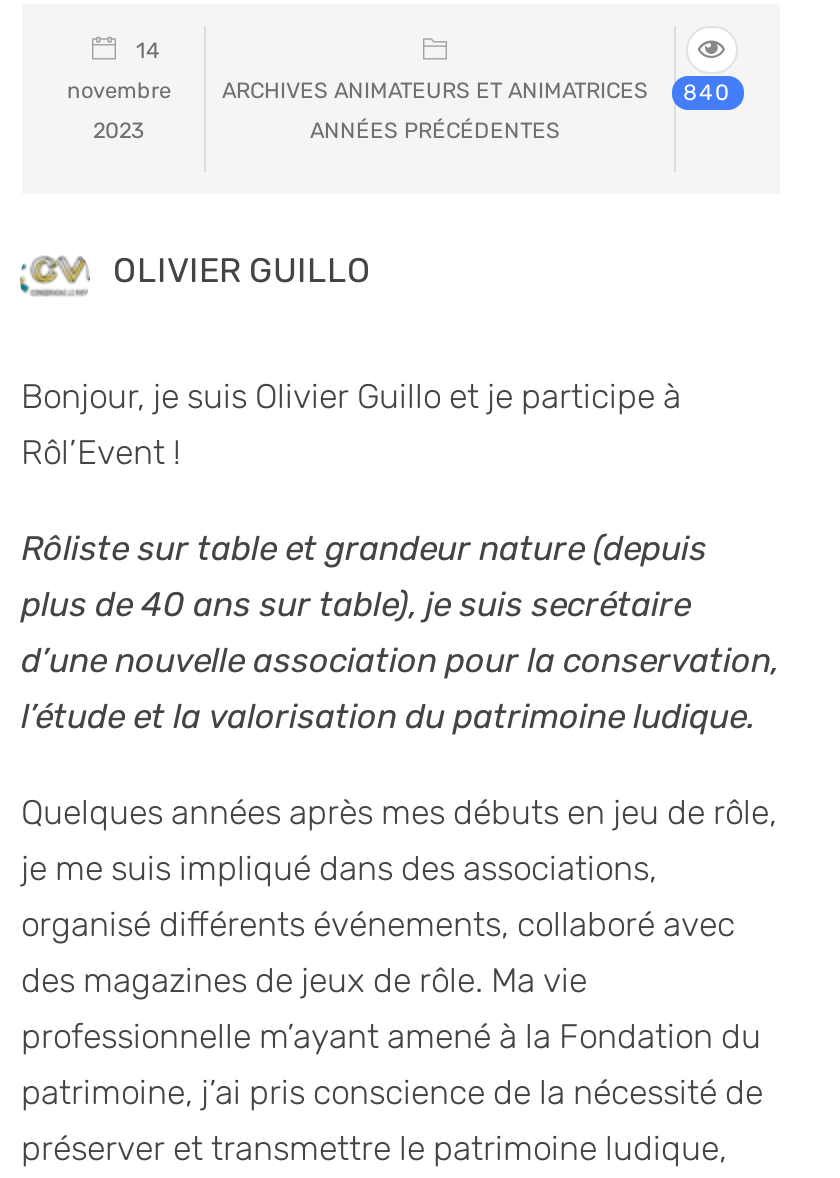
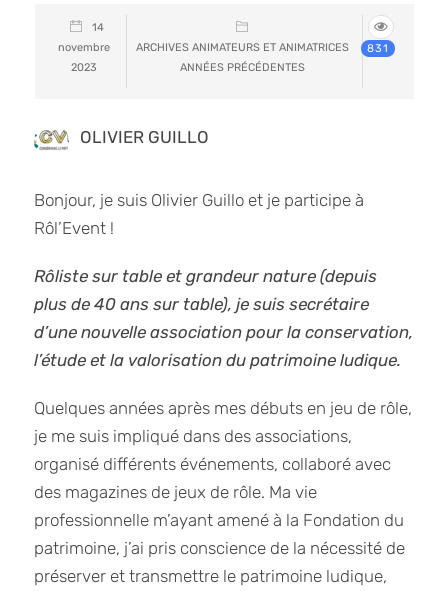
[67,78,731,106] novembre ARCHIVES ANIMATEURS ET ANIMATRICES 840 -> [57,41,389,55] novembre ARCHIVES ANIMATEURS ET ANIMATRICES 831

